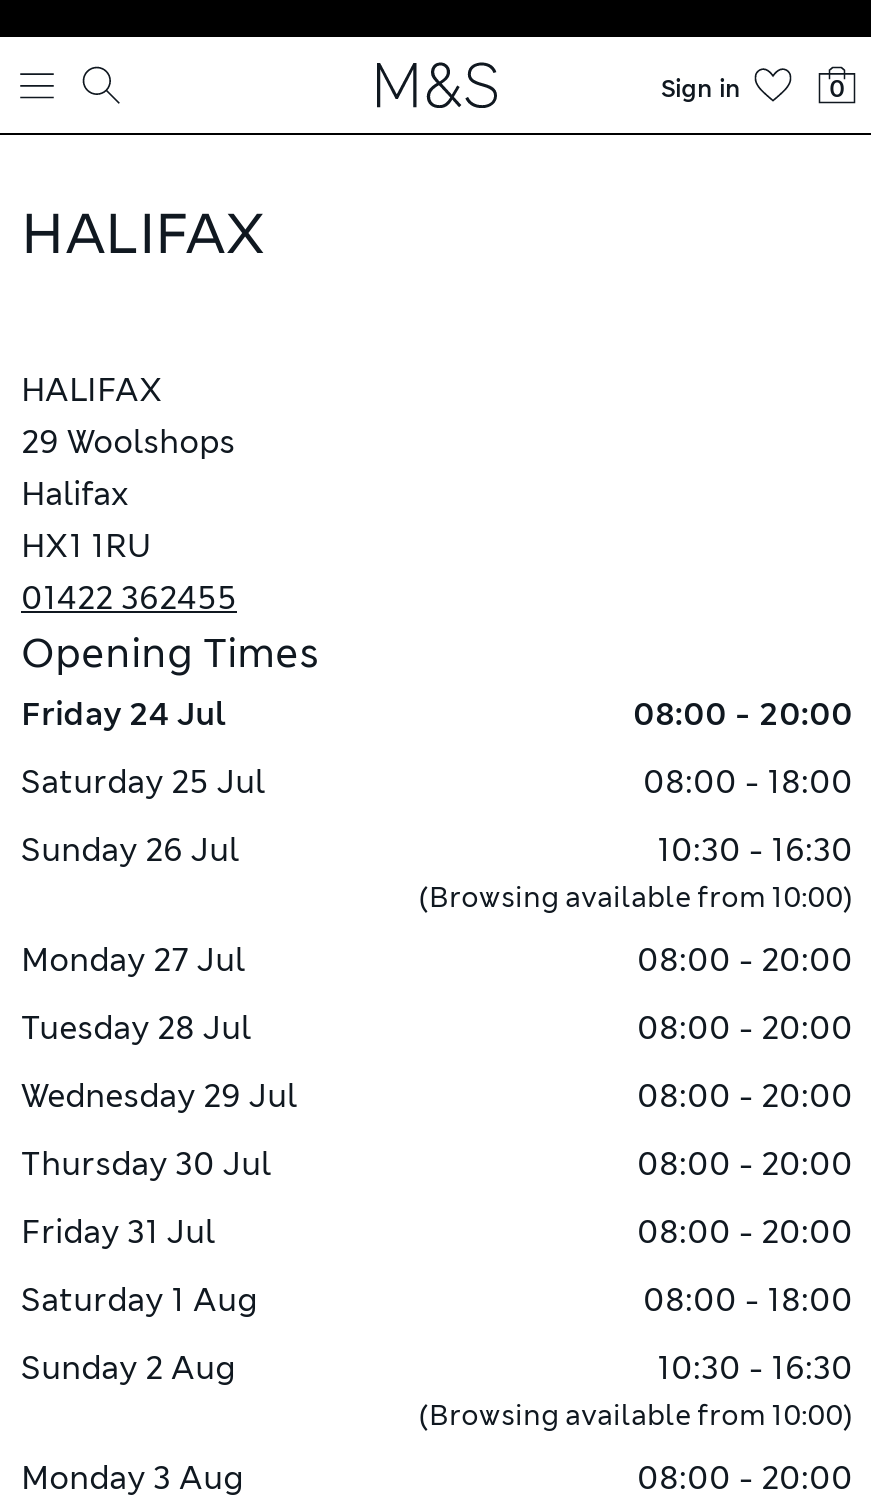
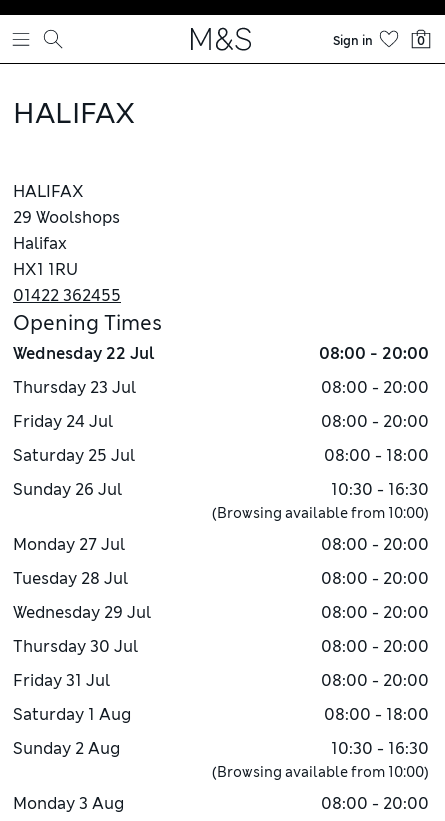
none -> [13,343,429,398] Wednesday 22 Jul | 08:00 - 20:00 | Thursday 23 Jul | 08:00 - 20:00

